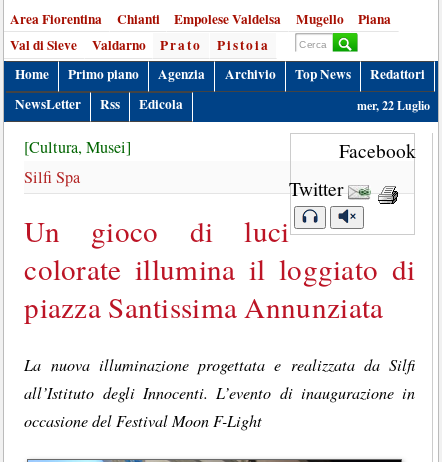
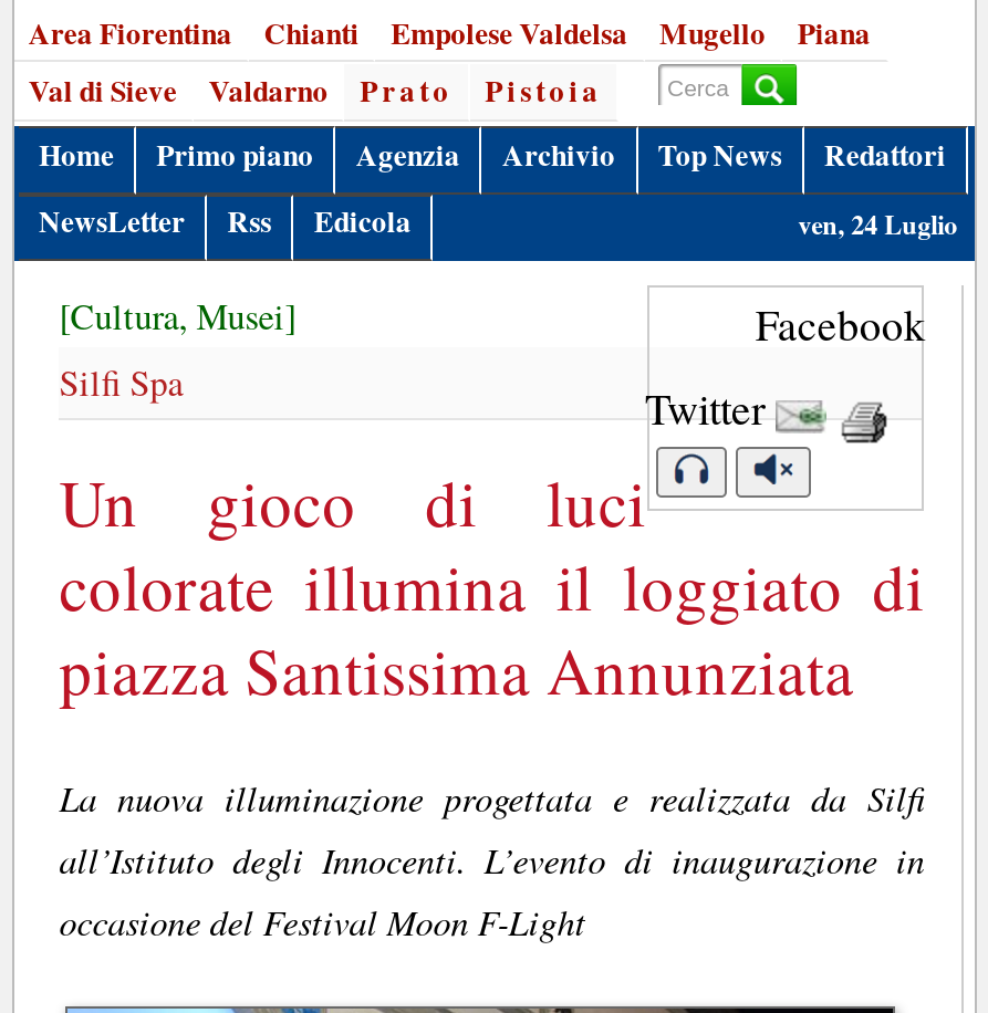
[357,97,430,114] mer, 22 Luglio -> [798,207,957,244] ven, 24 Luglio

